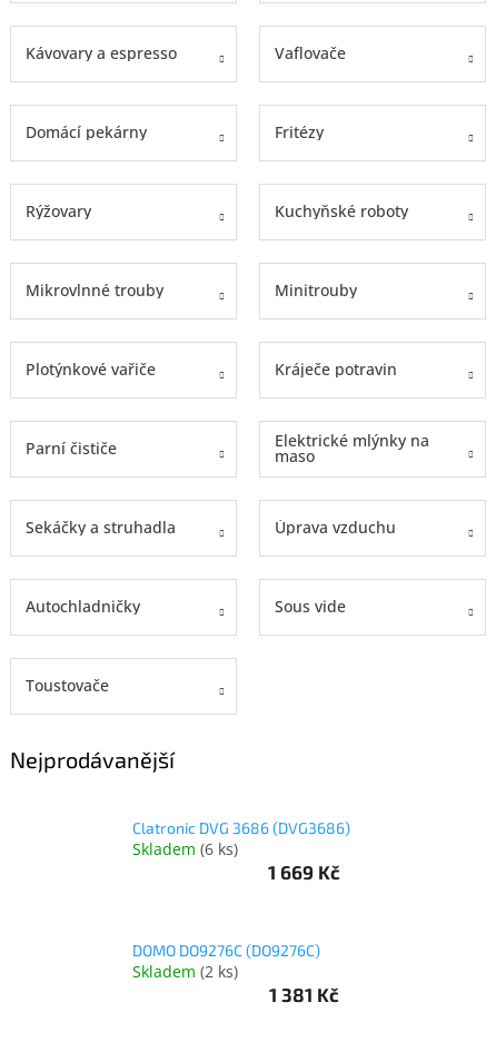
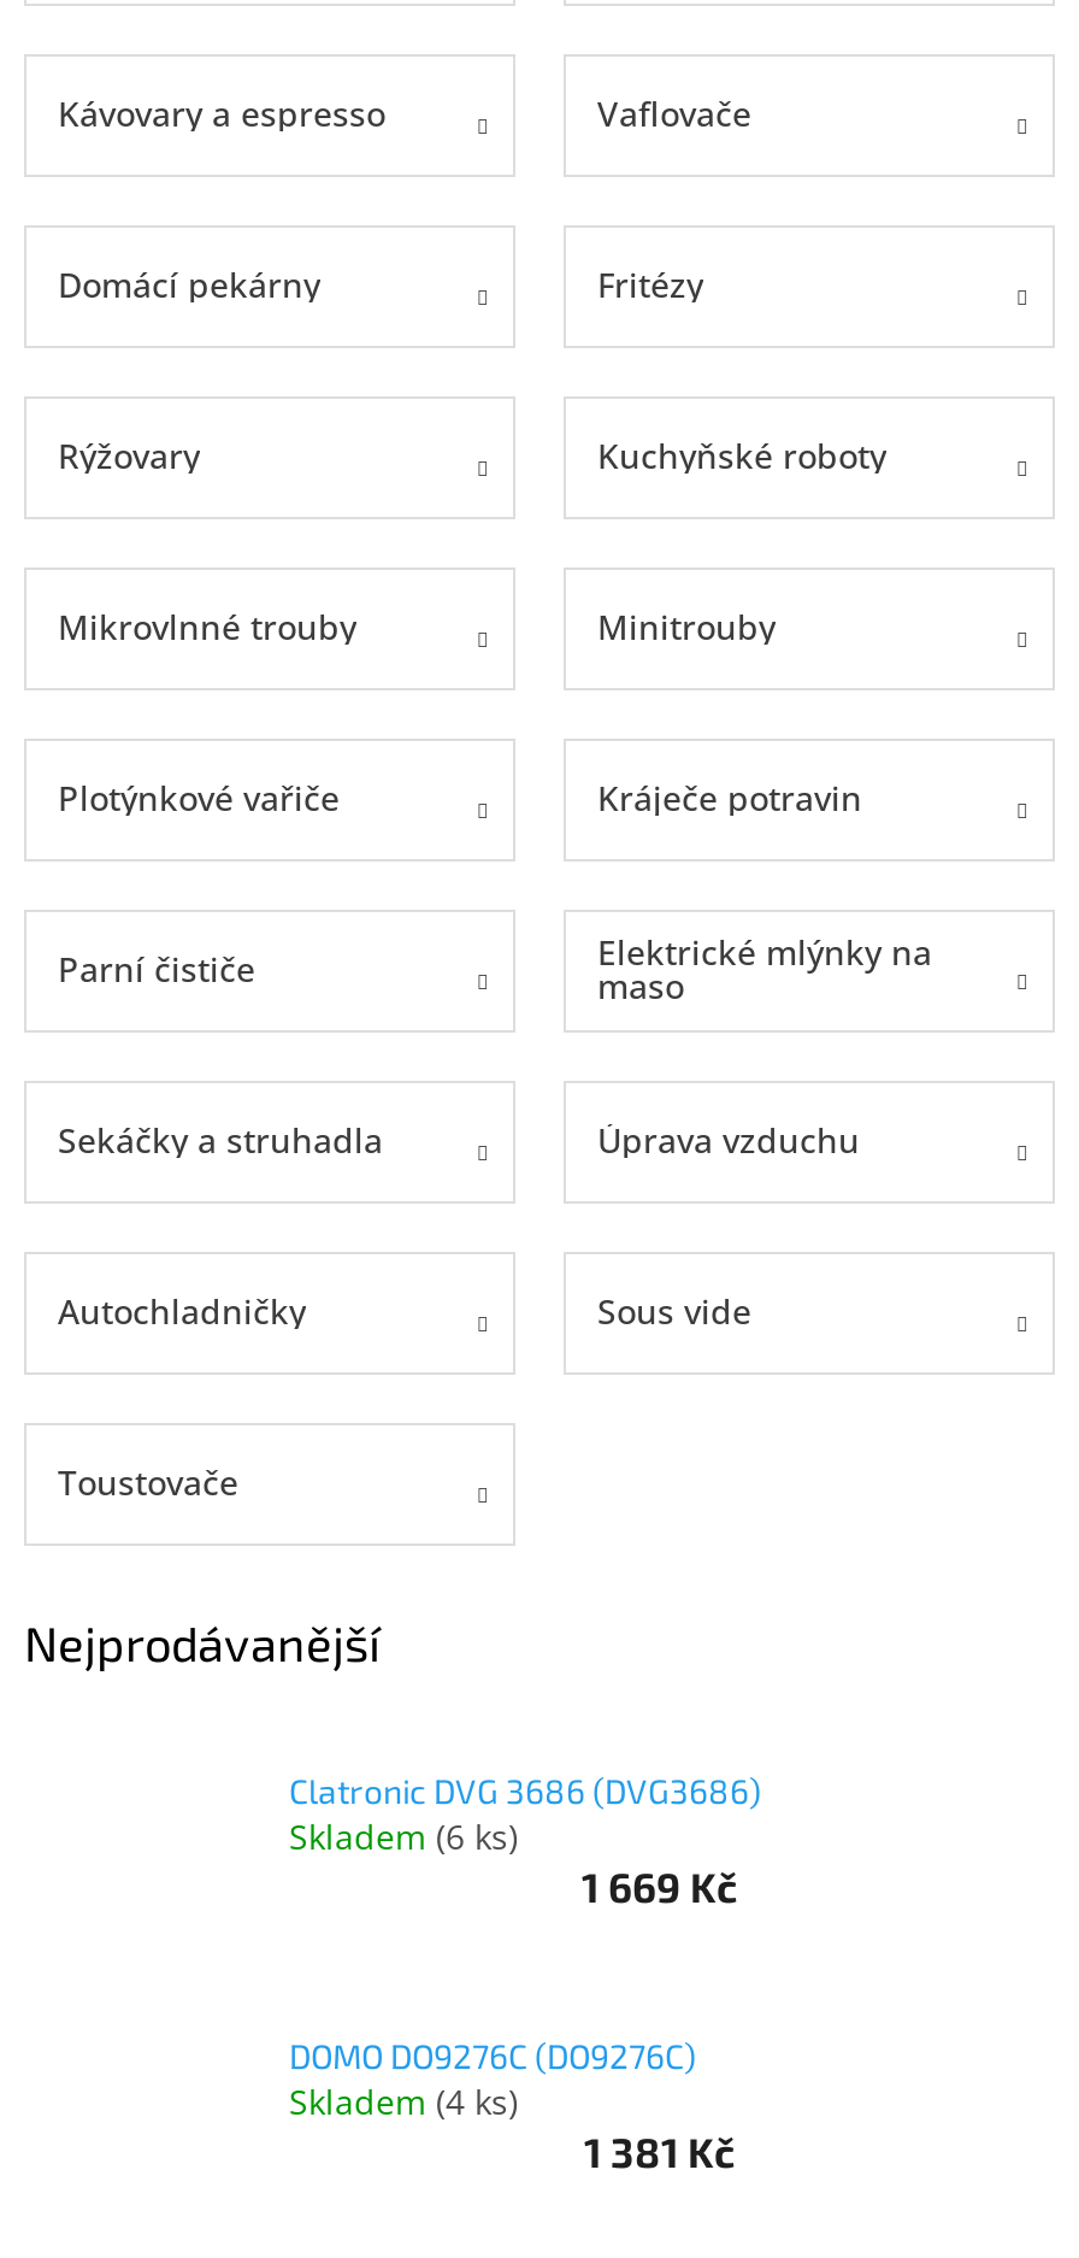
[132,961,238,982] Skladem (2 ks) -> [289,2078,518,2124] Skladem (4 ks)

